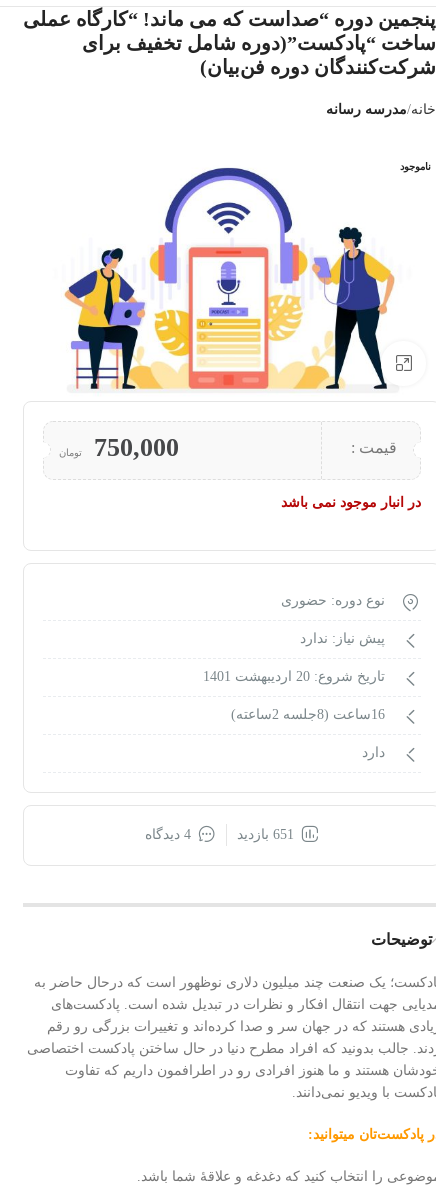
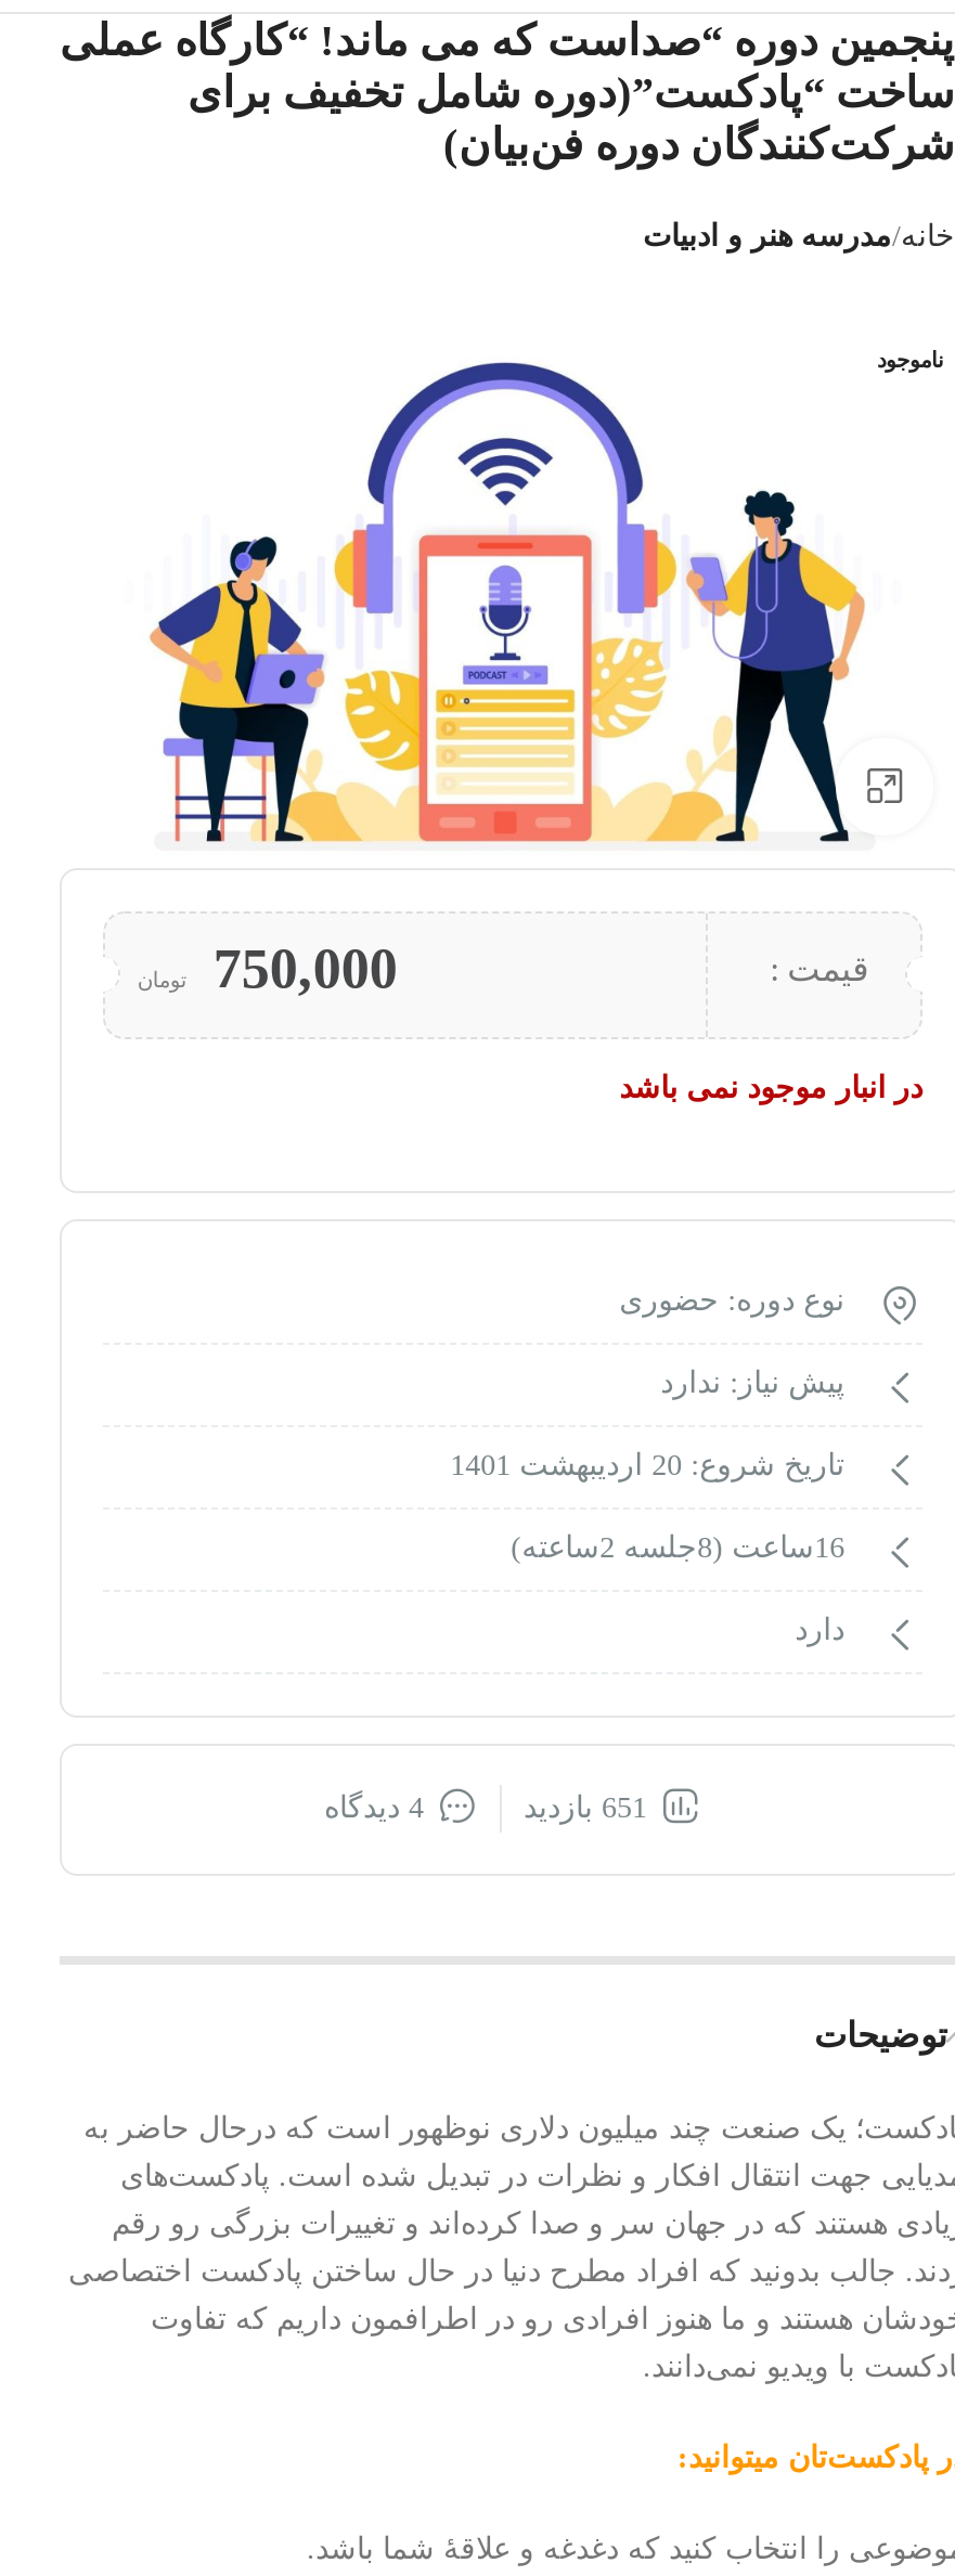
[326,102,436,117] خانه مدرسه رسانه -> [643,220,955,253] خانه مدرسه هنر و ادبیات

